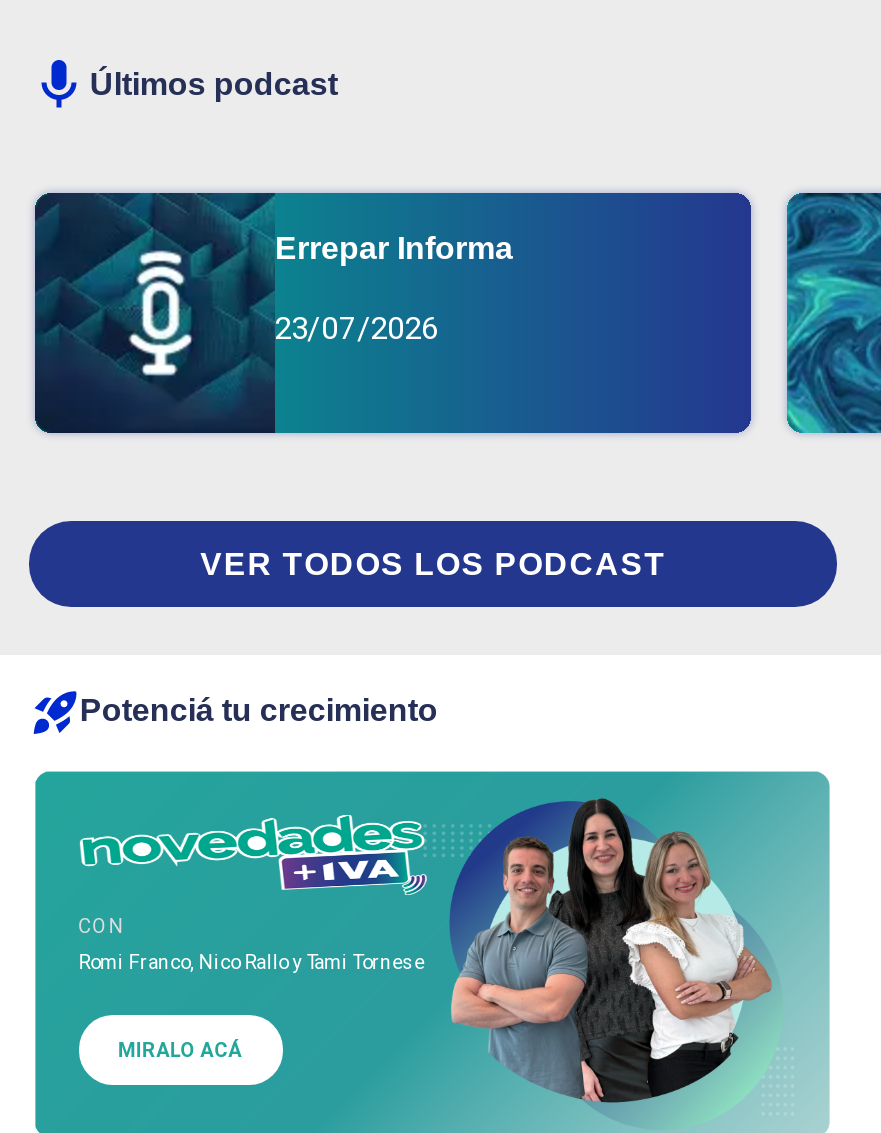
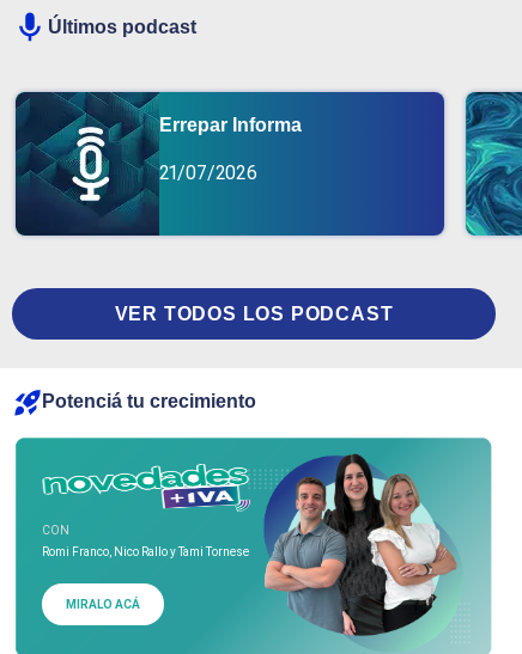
[275,309,441,347] 23/07/2026 -> [159,161,257,184] 21/07/2026

